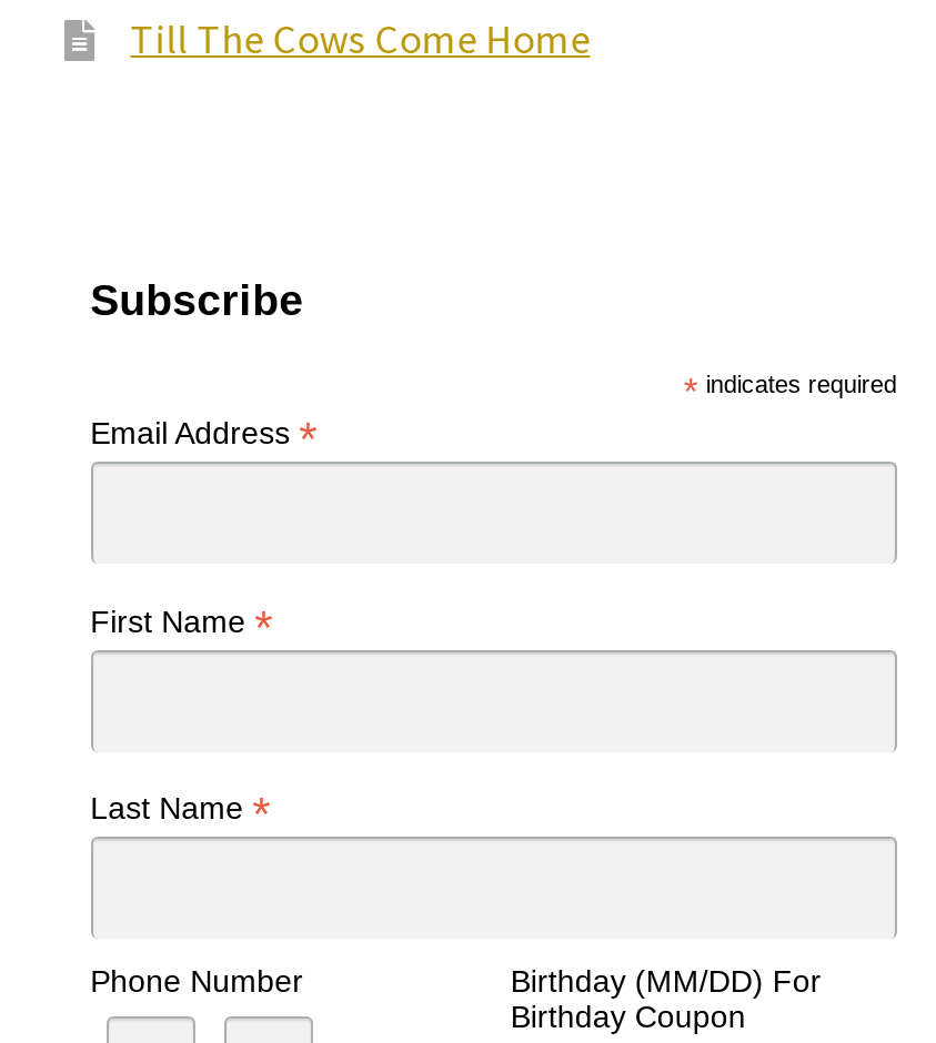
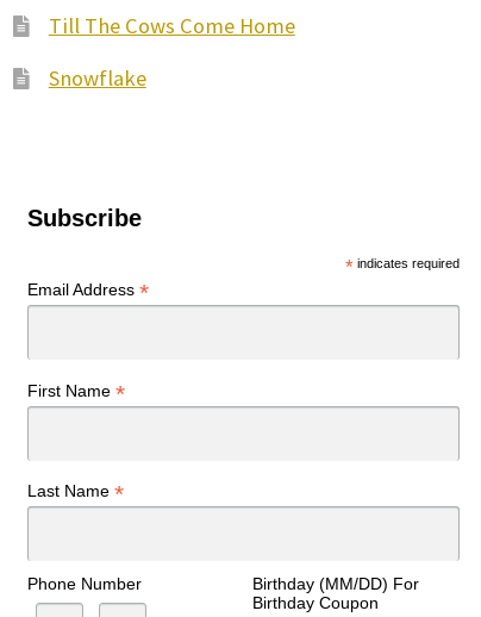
none -> [48,64,146,92] Snowflake

